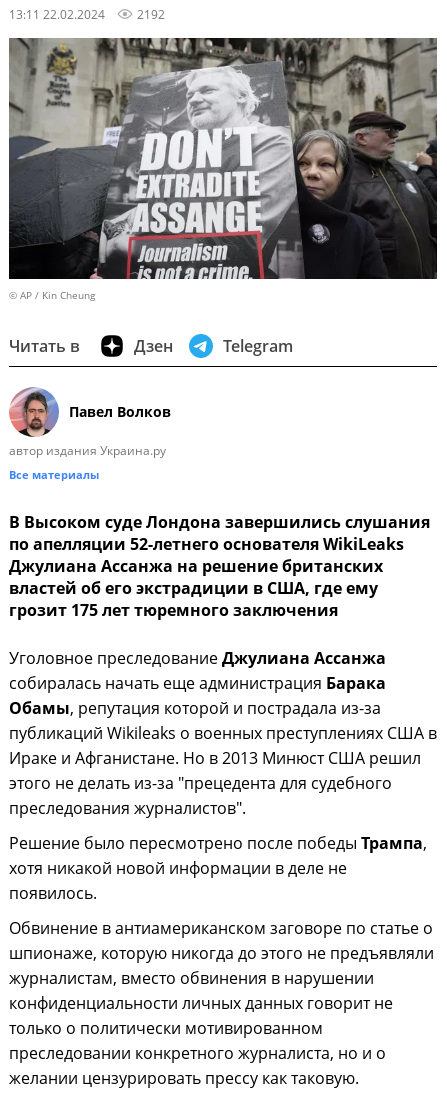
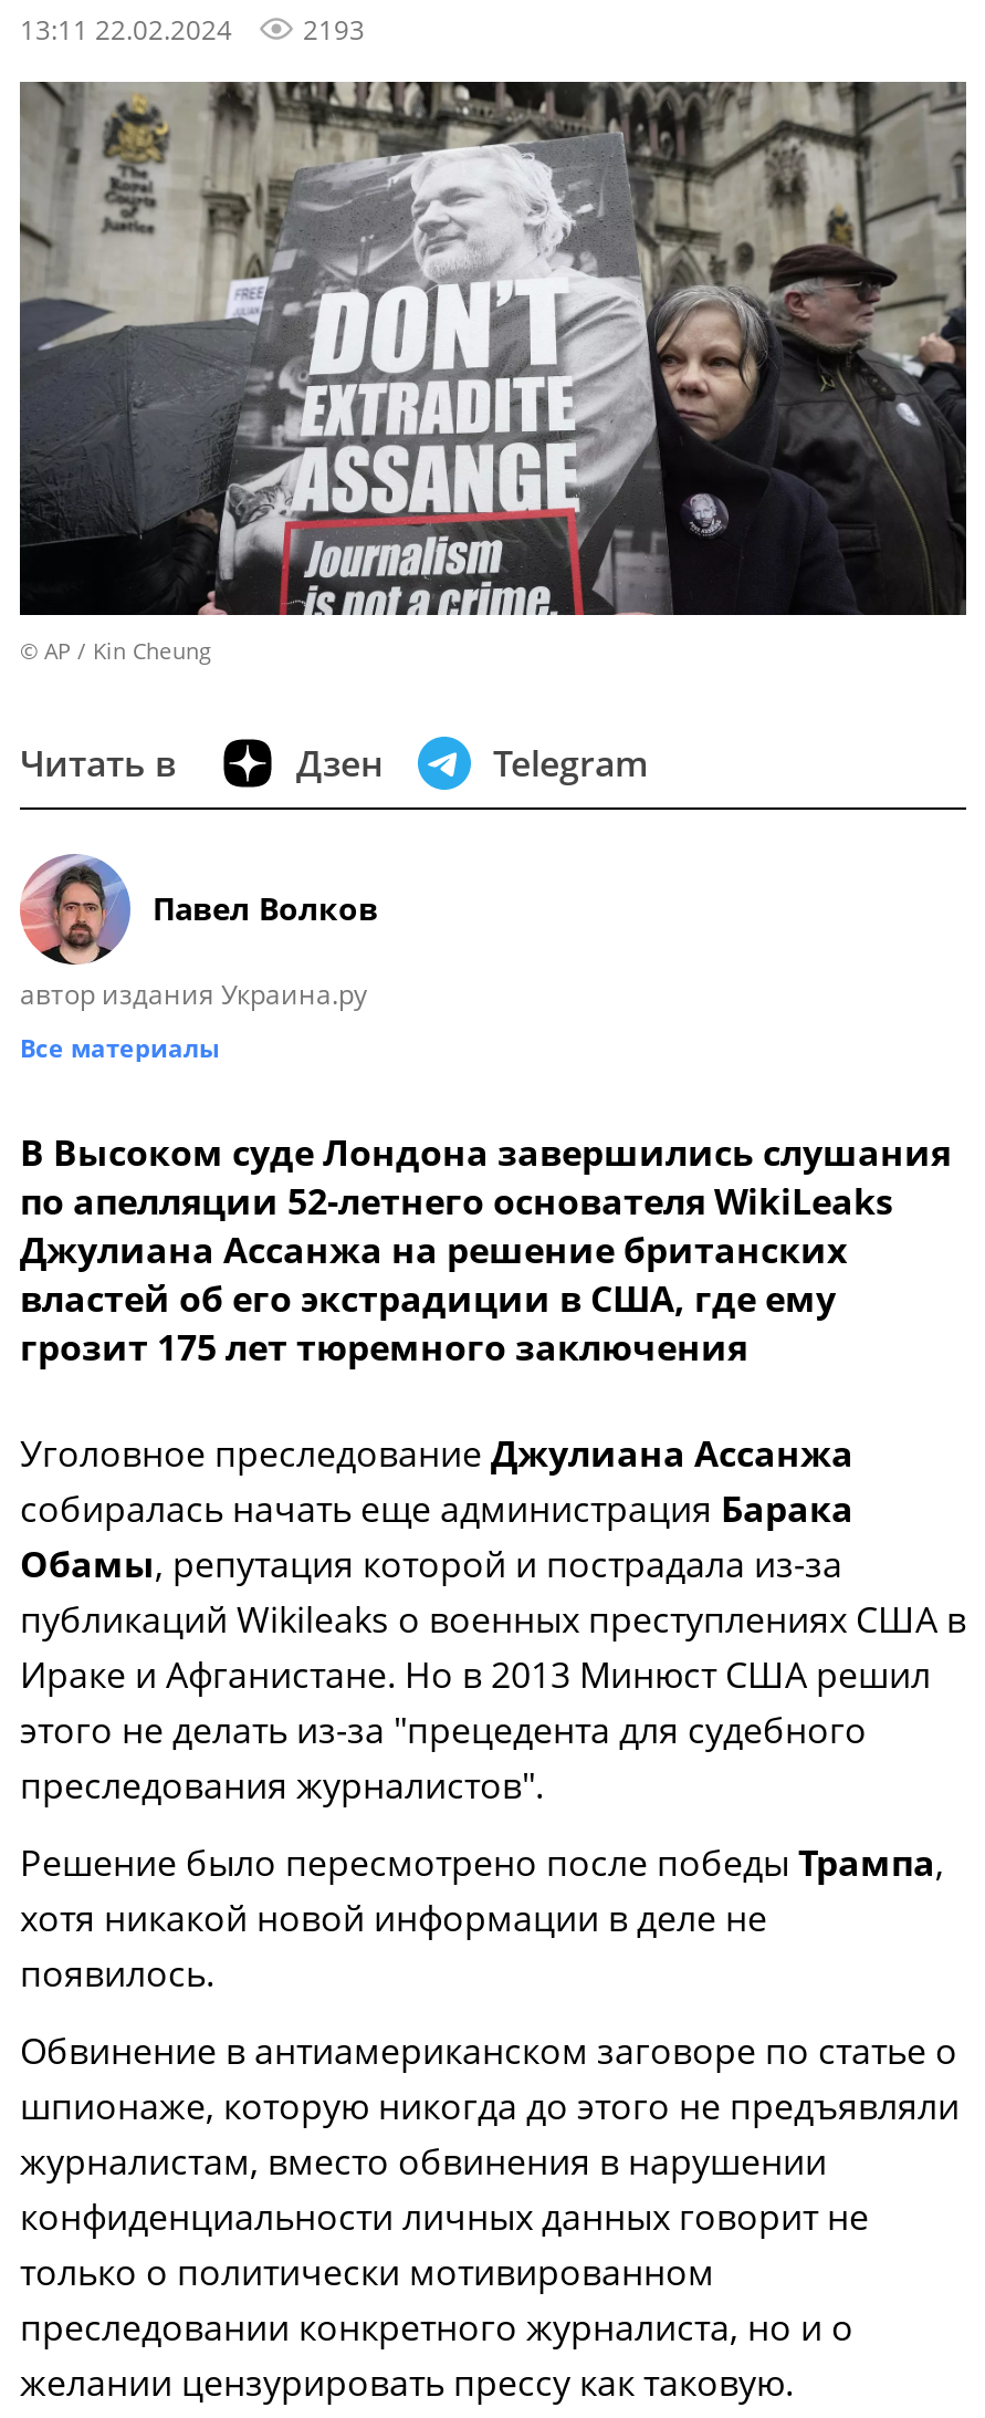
[9,6,165,22] 13:11 22.02.2024 2192 -> [20,11,365,46] 13:11 22.02.2024 2193

